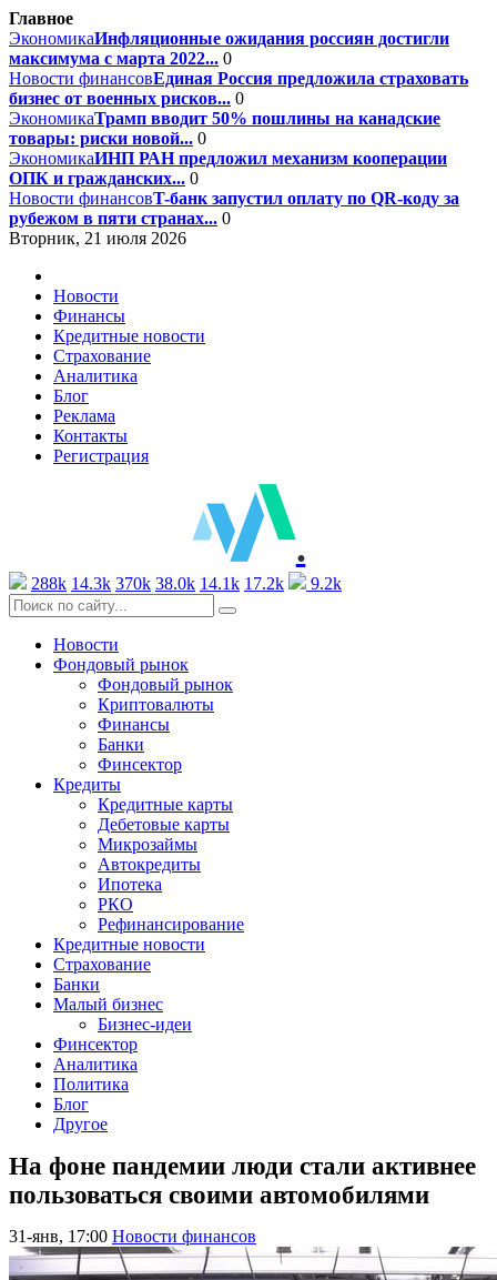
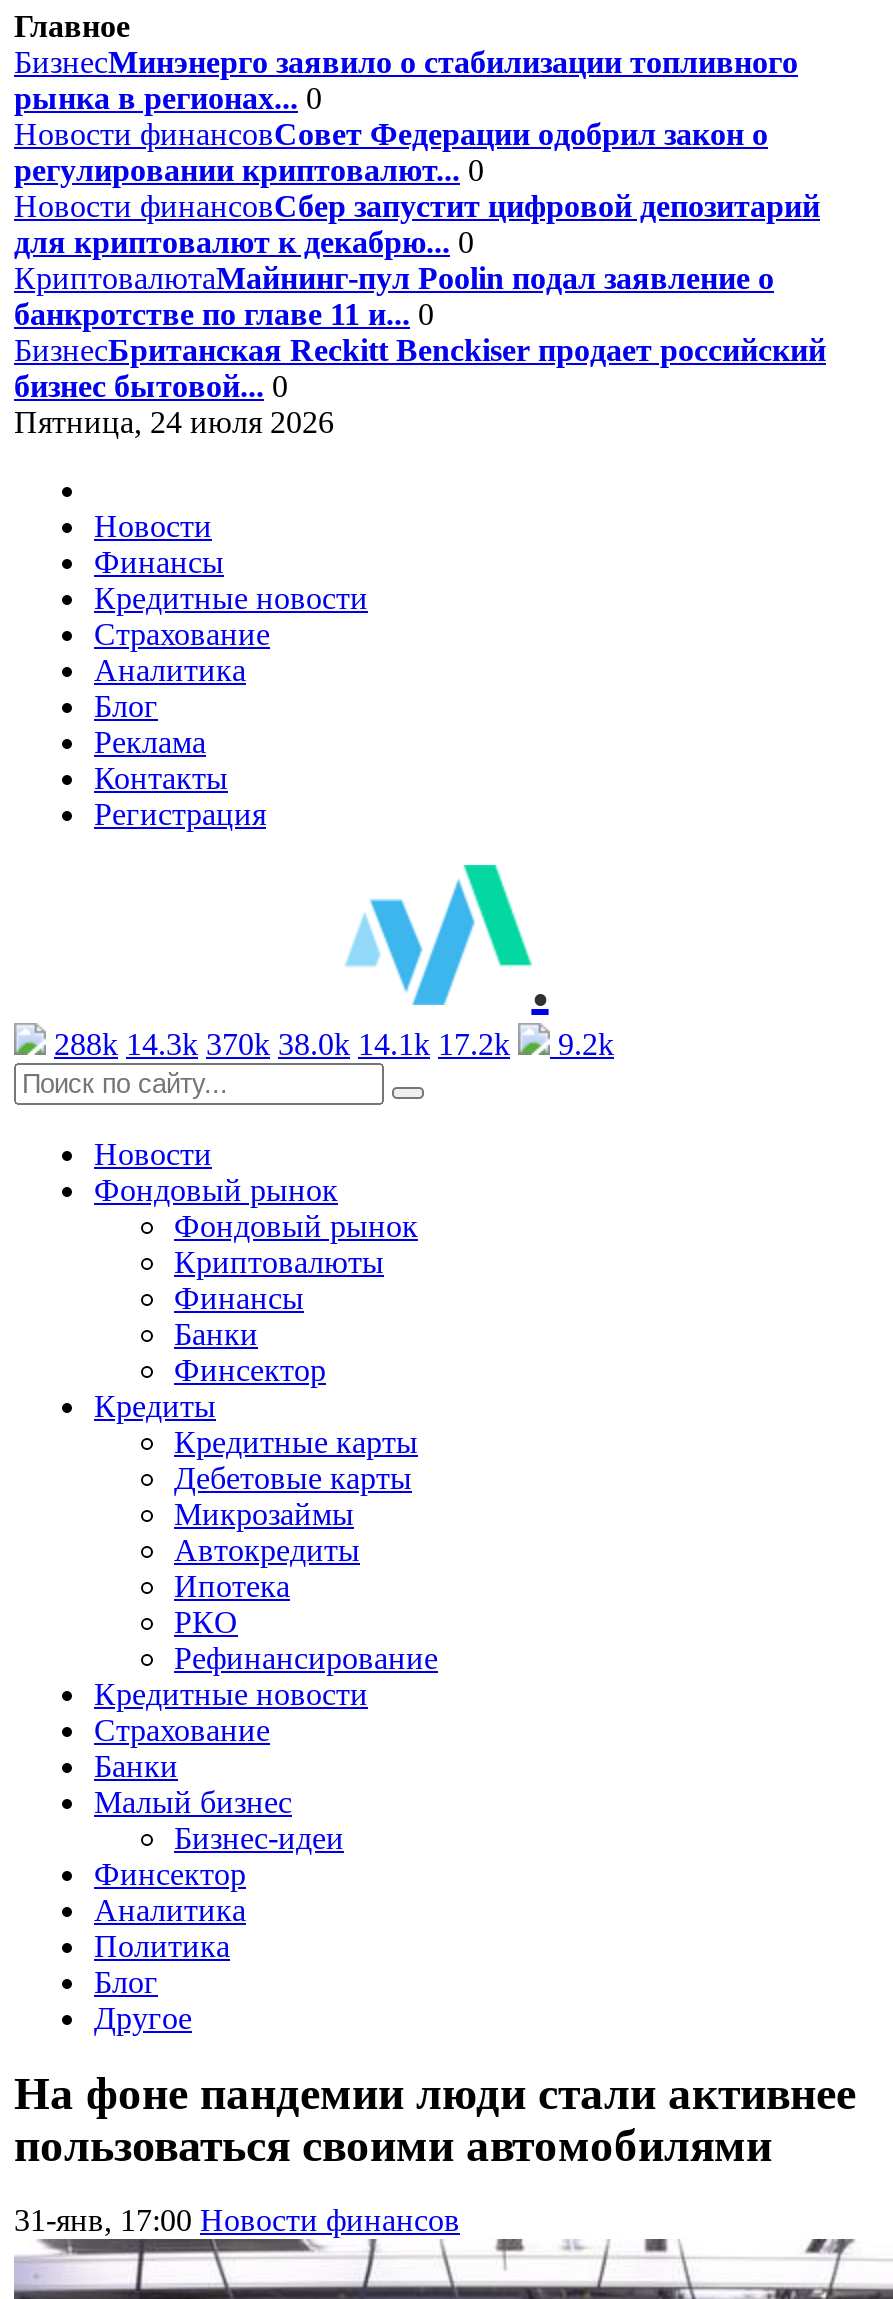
[9,29,468,248] ЭкономикаИнфляционные ожидания россиян достигли | максимума с марта 2022... 0 | Новости финансовЕдиная Россия предложила страховать | бизнес от военных рисков... 0 | ЭкономикаТрамп вводит 50% пошлины на канадские | товары: риски новой... 0 | ЭкономикаИНП РАН предложил механизм кооперации | ОПК и гражданских... 0 | Новости финансовT-банк запустил оплату по QR-коду за | рубежом в пяти странах... 0 | Вторник, 21 июля 2026 -> [14,45,826,439] БизнесМинэнерго заявило о стабилизации топливного | рынка в регионах... 0 | Новости финансовСовет Федерации одобрил закон о | регулировании криптовалют... 0 | Новости финансовСбер запустит цифровой депозитарий | для криптовалют к декабрю... 0 | КриптовалютаМайнинг-пул Poolin подал заявление о | банкротстве по главе 11 и... 0 | БизнесБританская Reckitt Benckiser продает российский | бизнес бытовой... 0 | Пятница, 24 июля 2026

